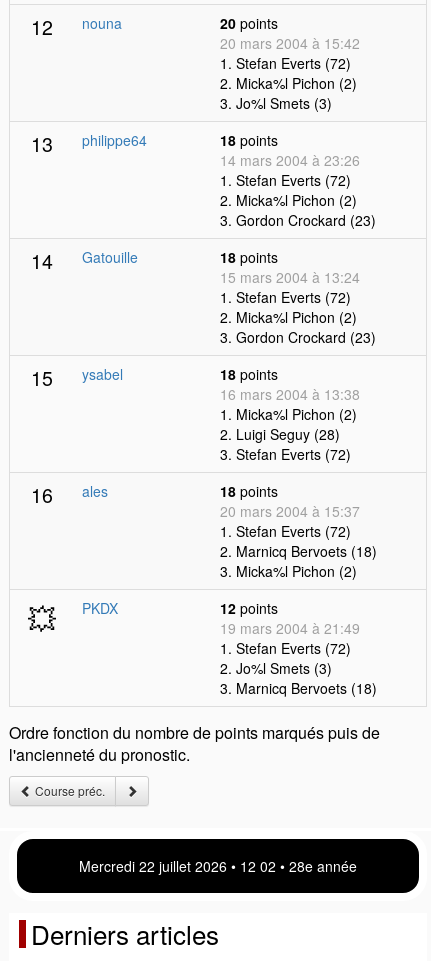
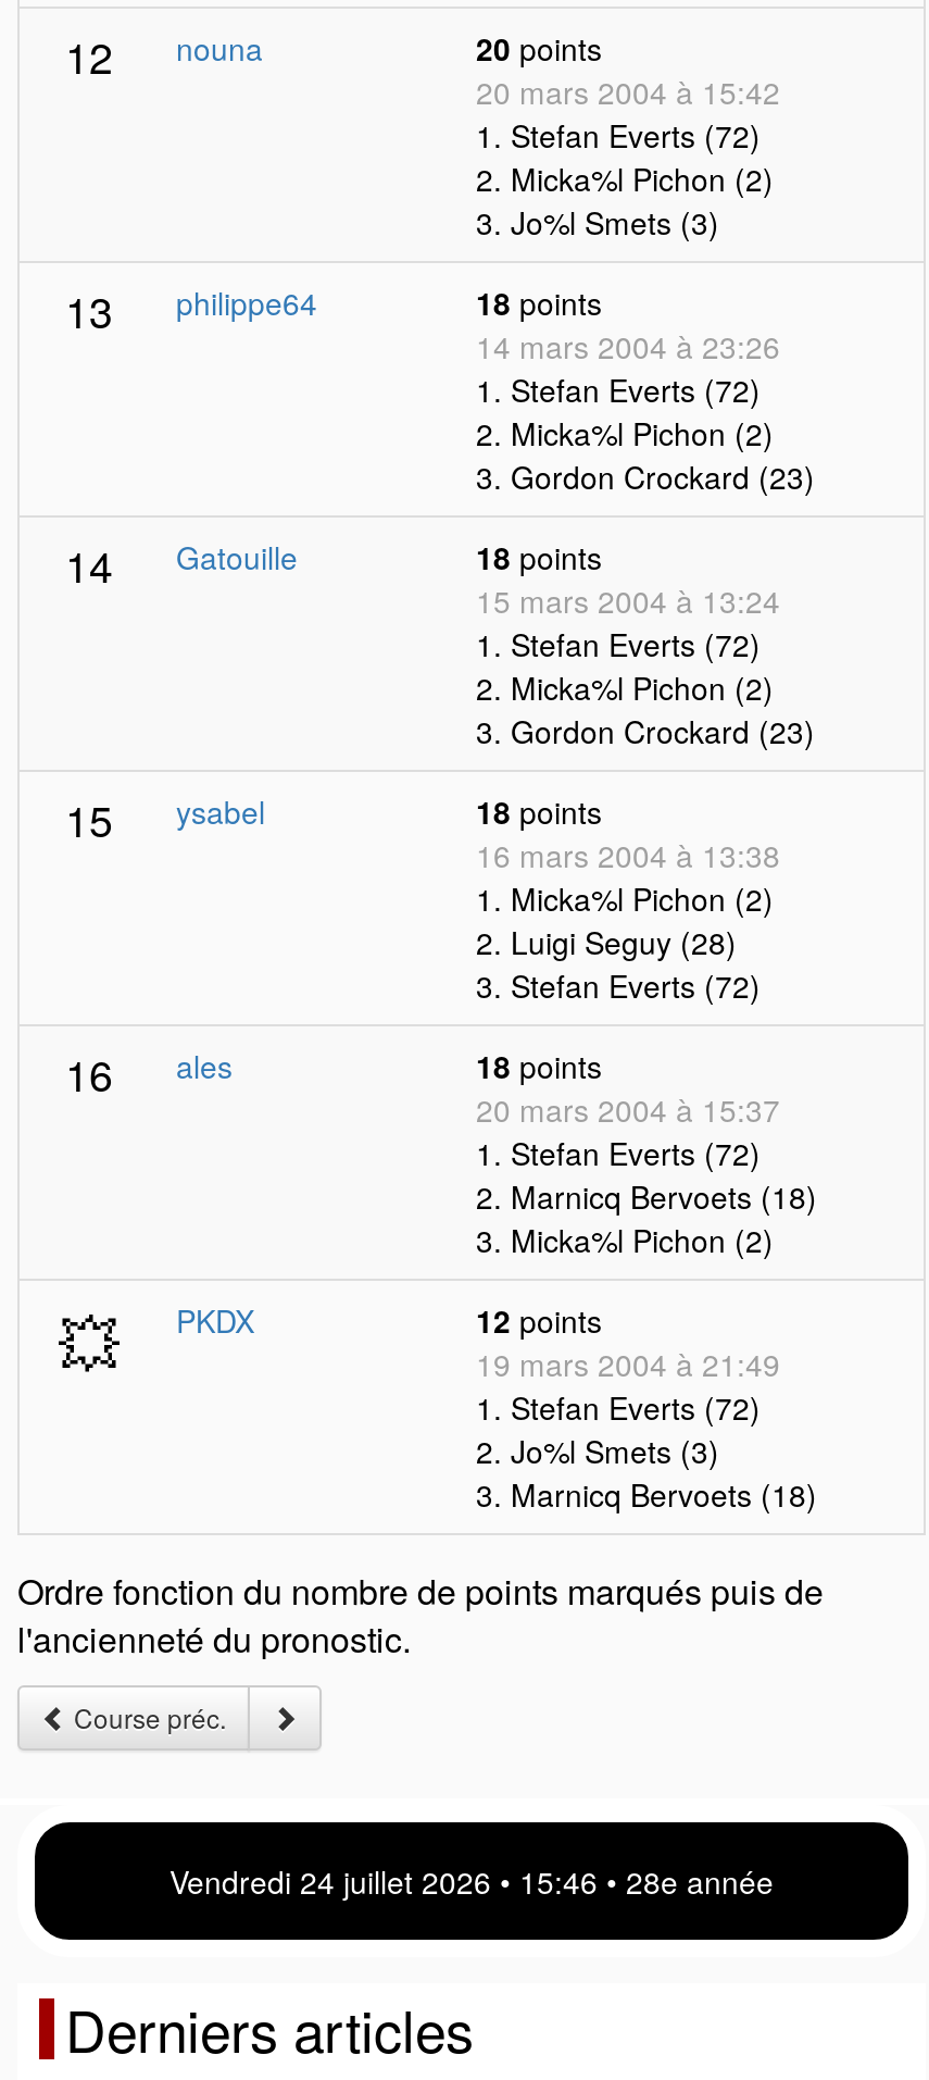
[79,856,357,876] Mercredi 22 juillet 2026 • 12:02 • 28e année -> [170,1859,774,1903] Vendredi 24 juillet 2026 • 15 46 • 28e année

